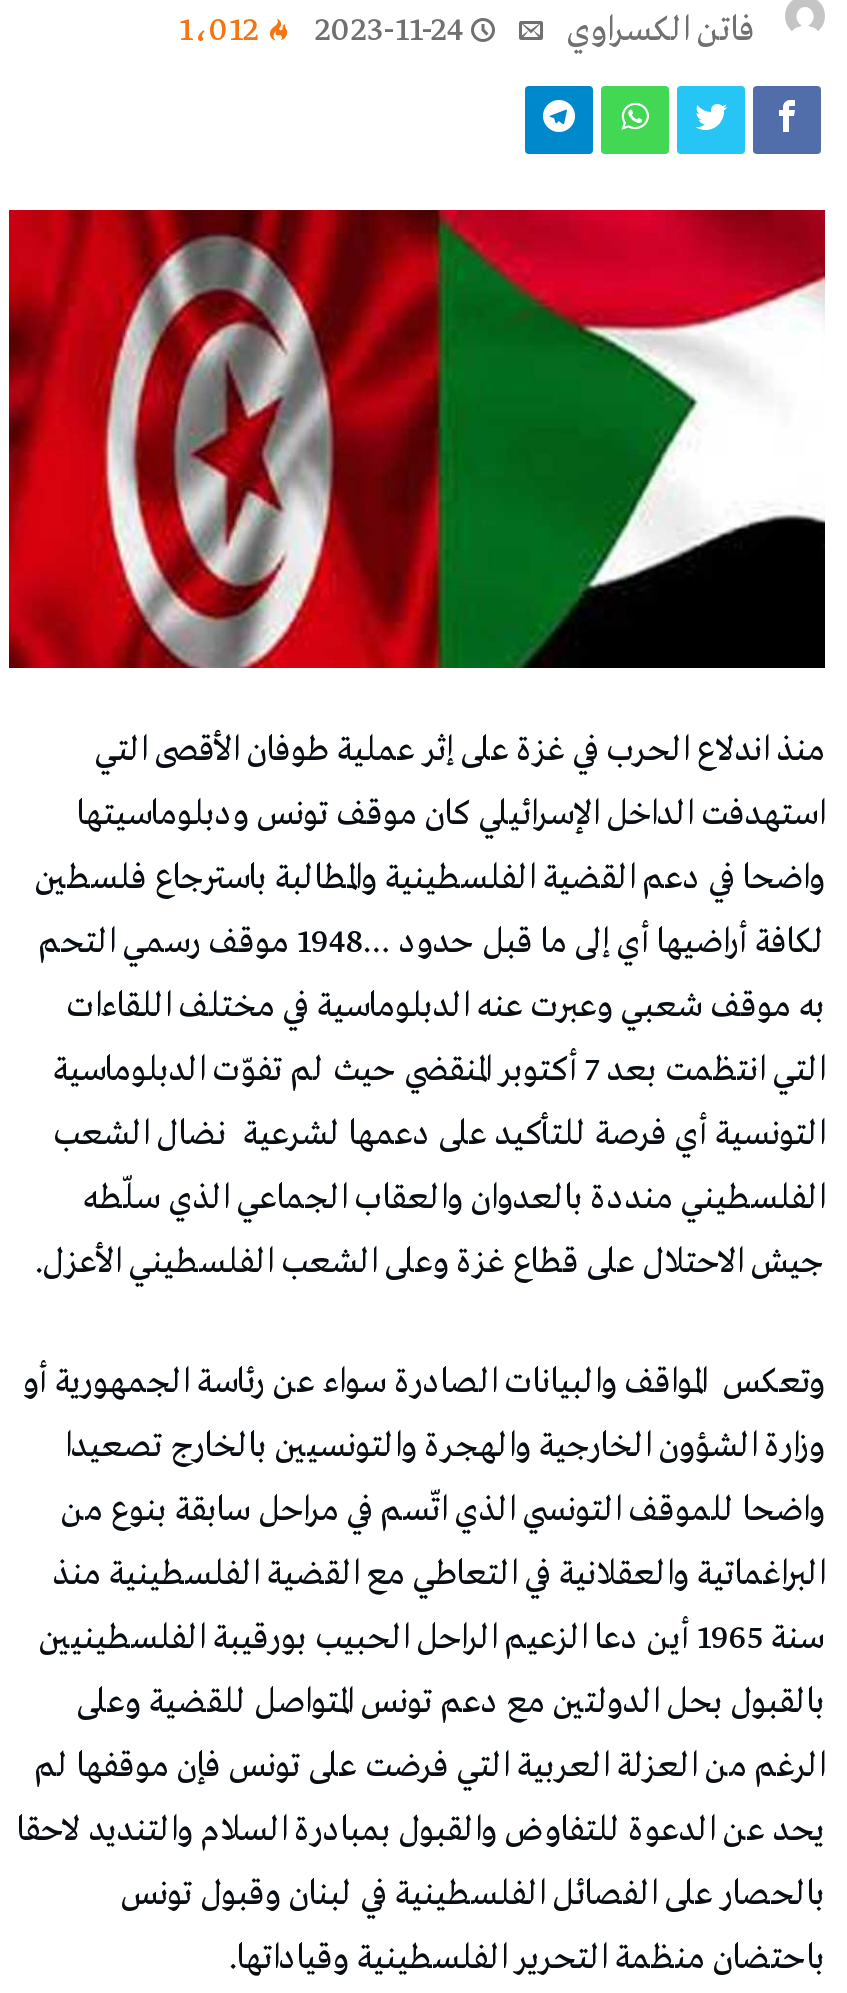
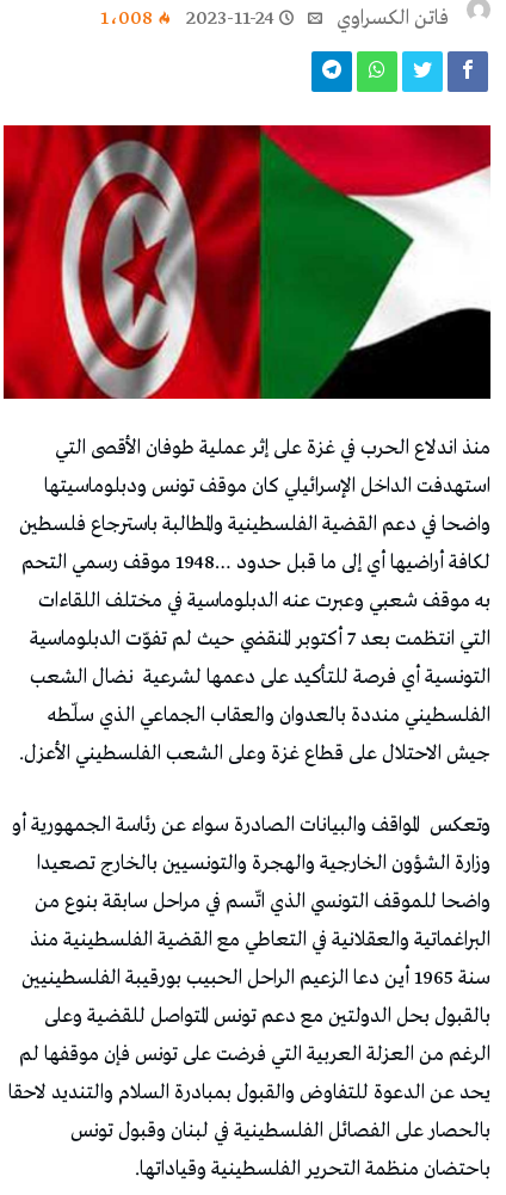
[179,10,463,52] 1٬012 2023-11-24 -> [100,6,274,31] 1٬008 2023-11-24

